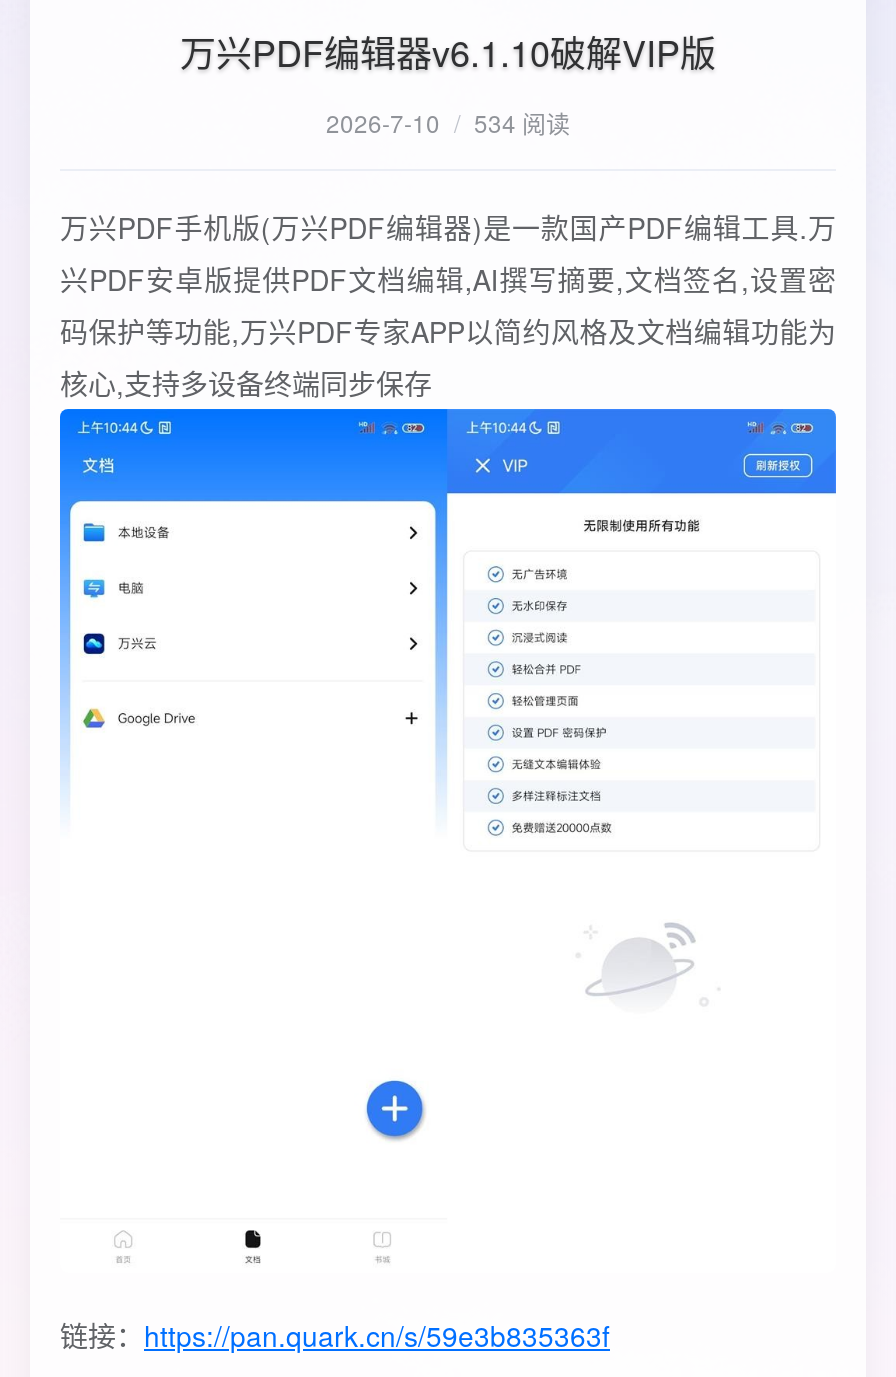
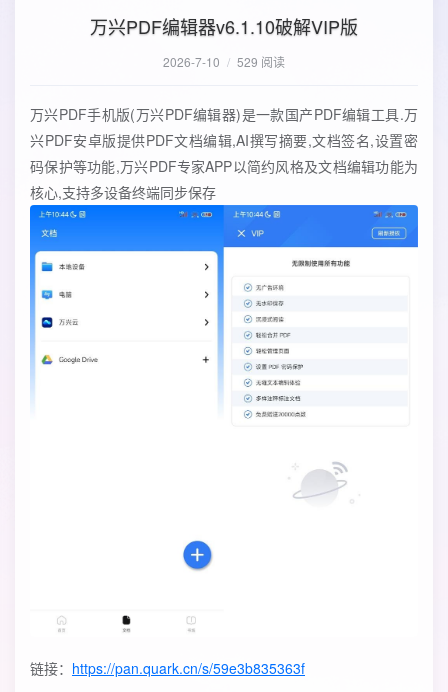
[326,105,570,139] 2026-7-10 / 534 阅读 -> [163,53,285,70] 2026-7-10 / 529 阅读

